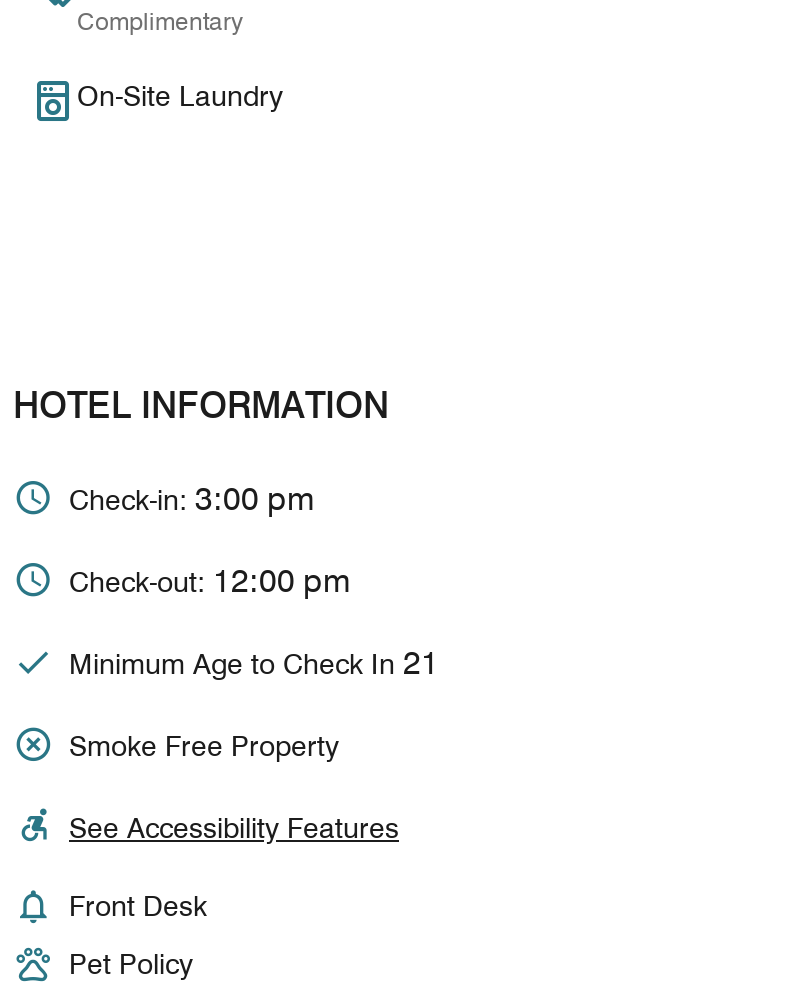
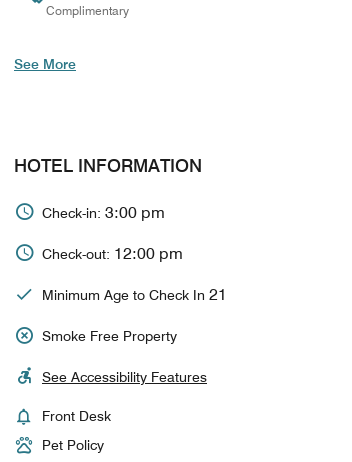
[77,80,283,112] On-Site Laundry -> [14,56,76,72] See More

